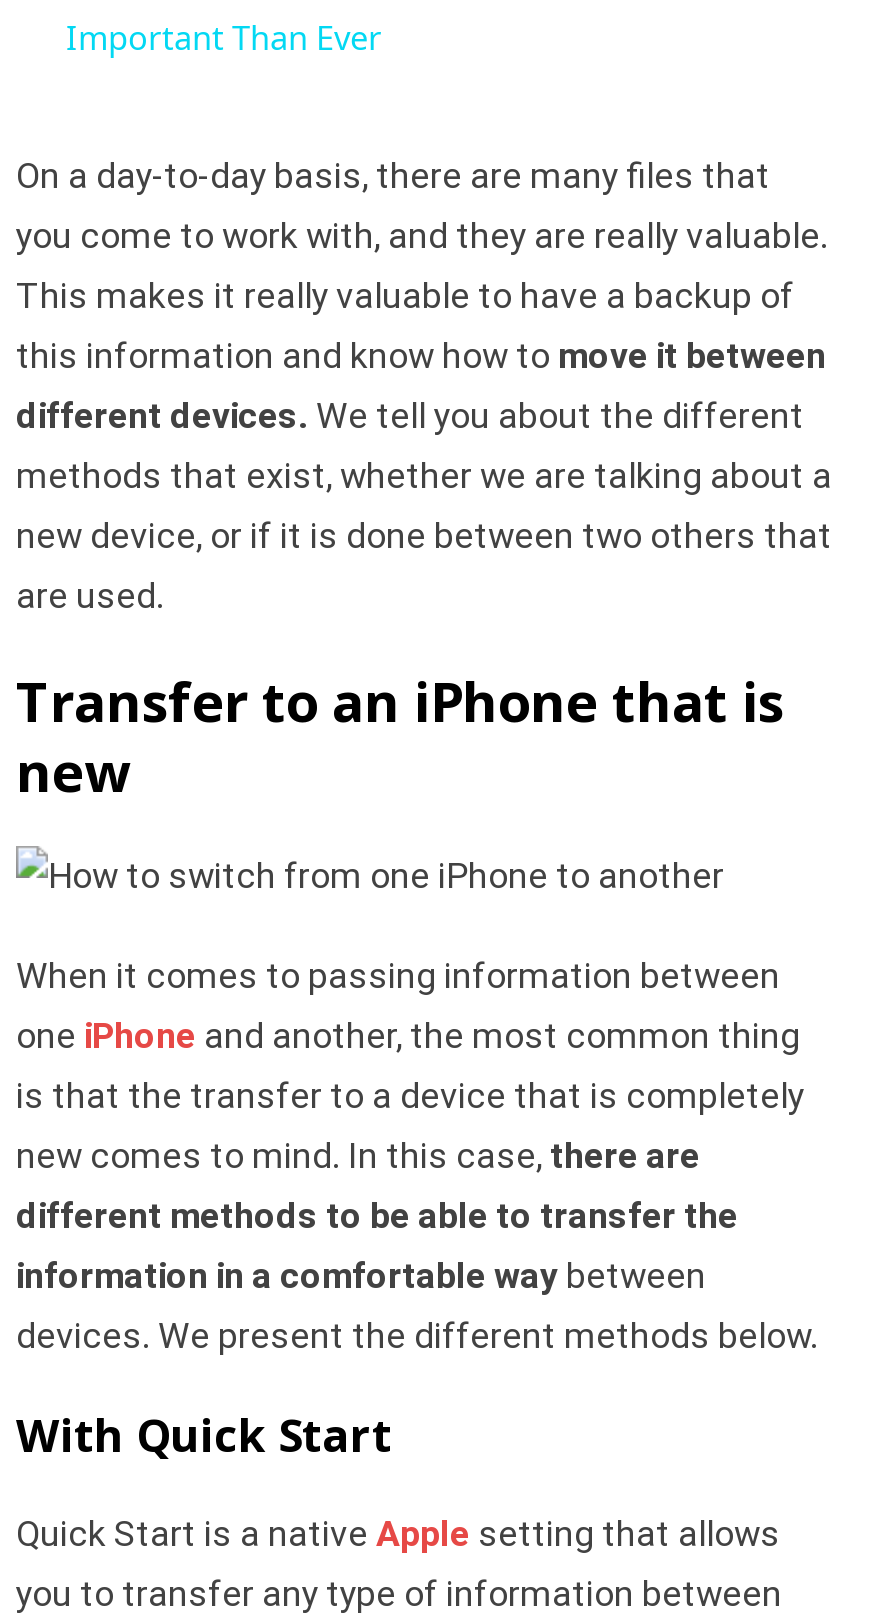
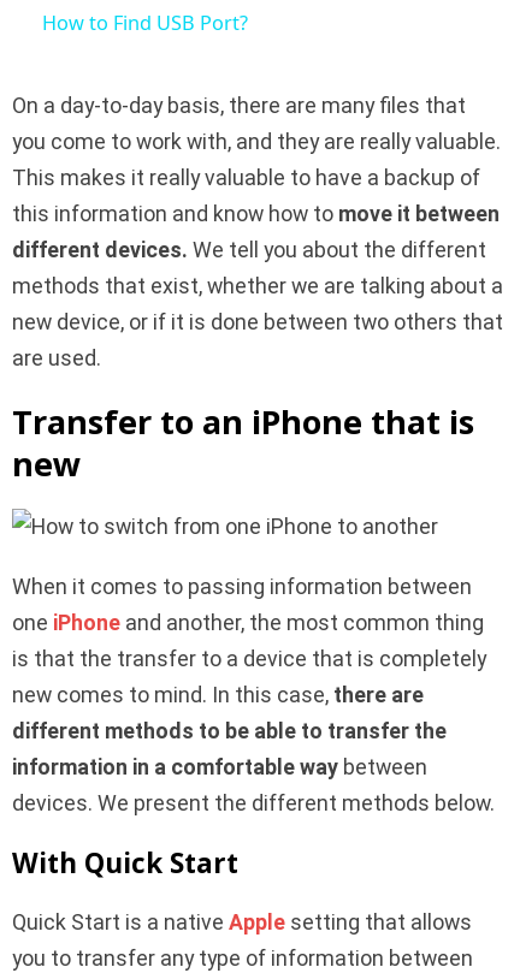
[66,17,382,61] Important Than Ever -> [42,10,248,37] How to Find USB Port?

